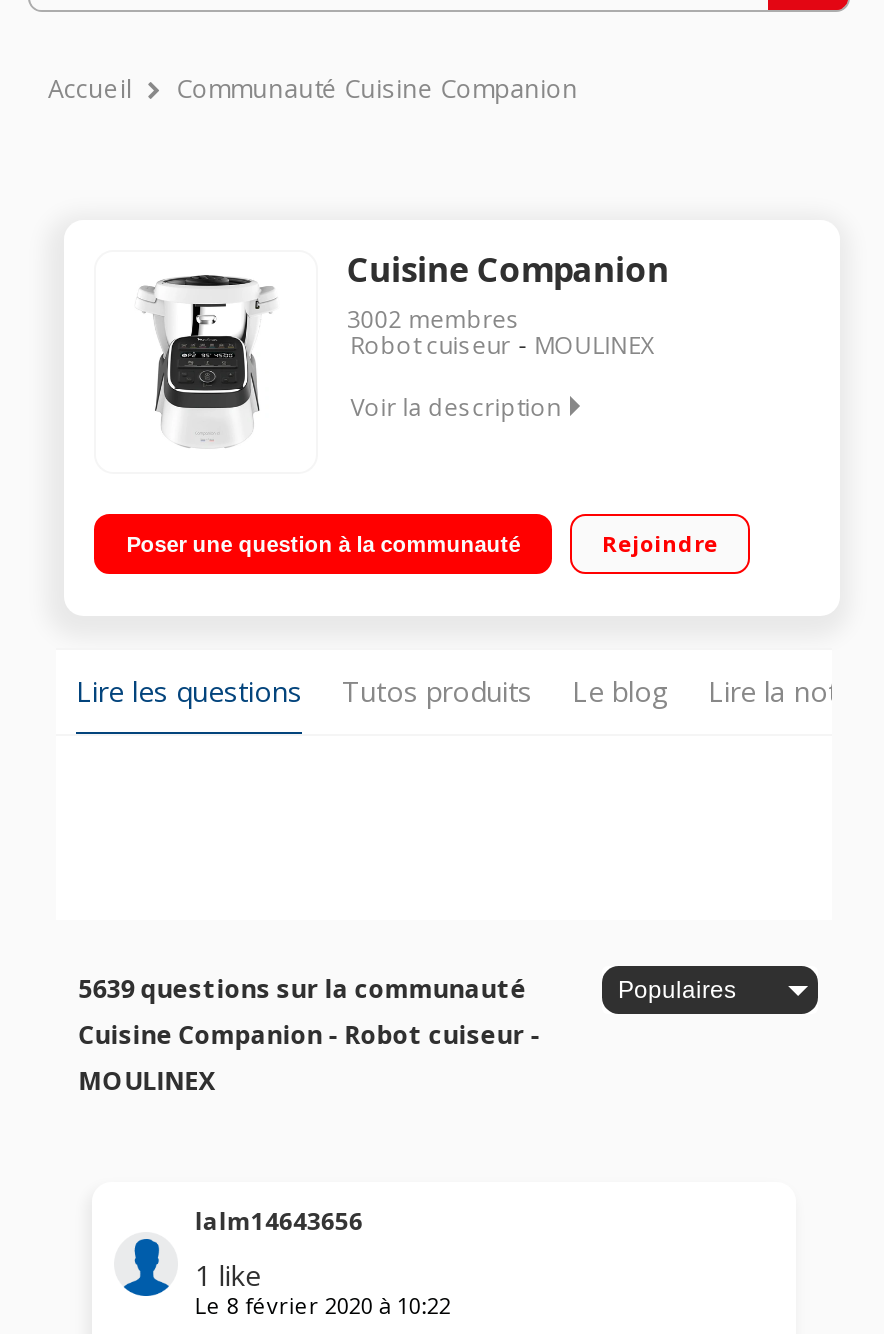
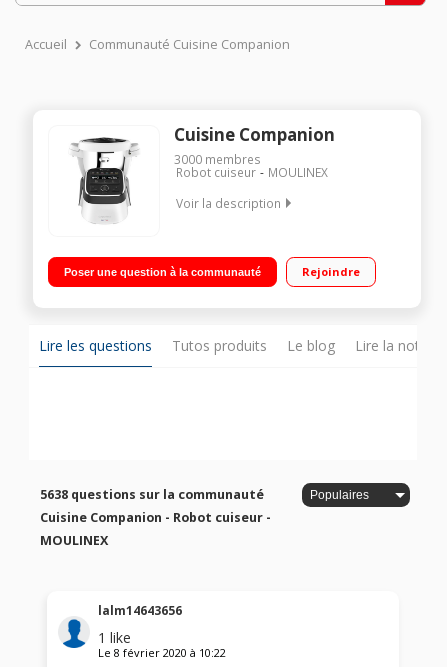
[346,302,520,334] 3002 membres -> [174,151,261,167] 3000 membres
[78,973,526,1007] 5639 questions sur la communauté -> [40,486,264,503] 5638 questions sur la communauté

